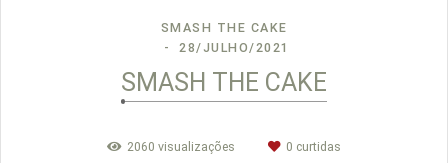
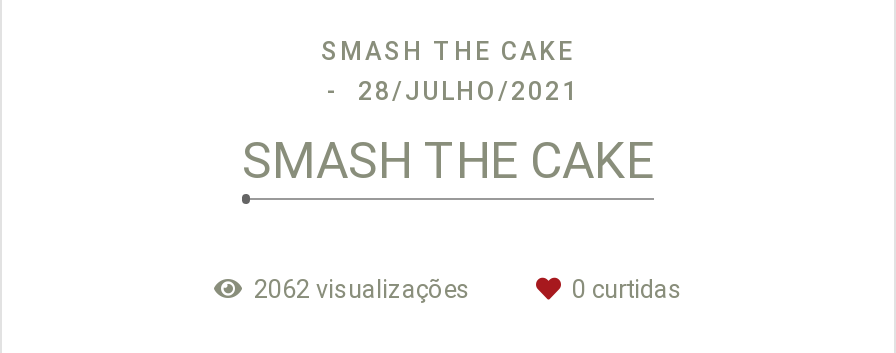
[127,139,238,154] 2060 visualizações -> [254,273,476,303] 2062 visualizações

